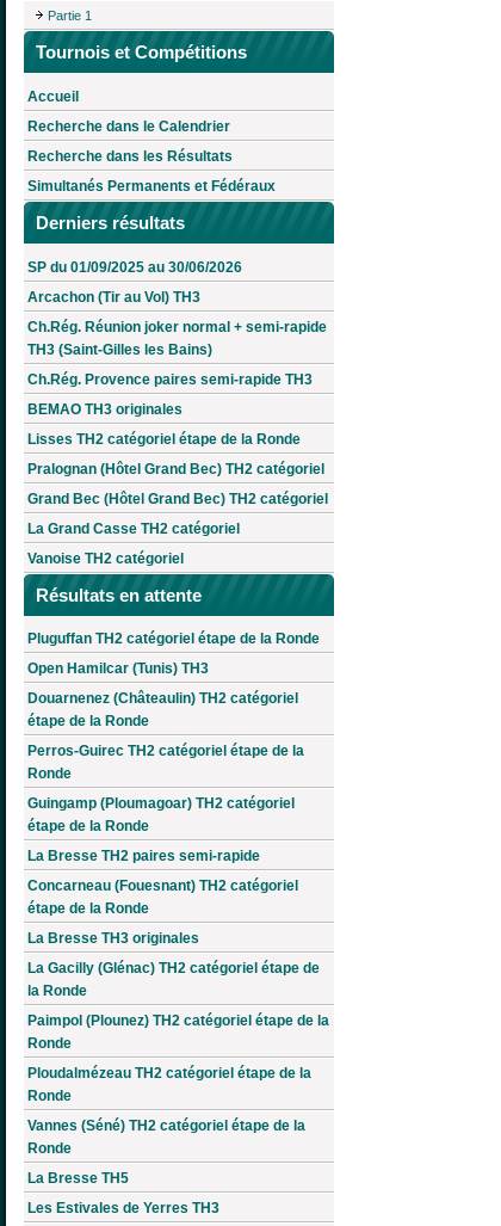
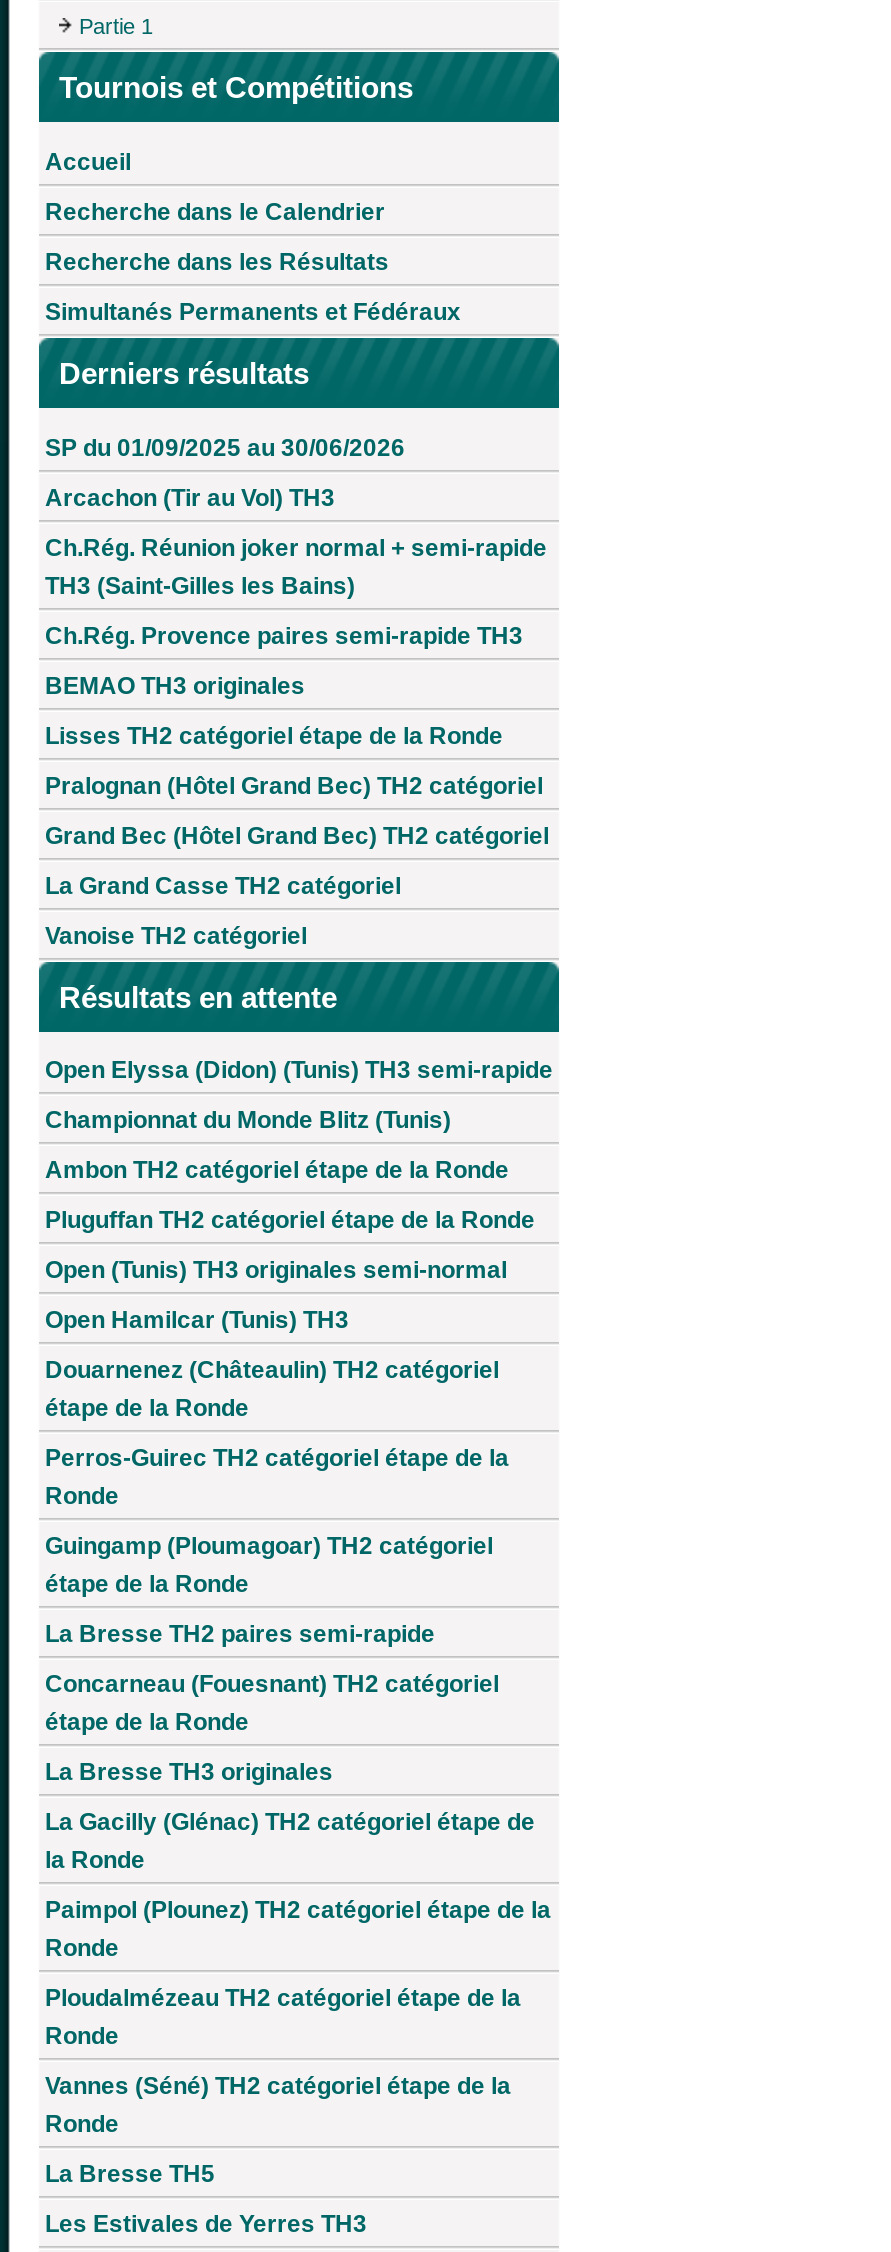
none -> [45,1057,553,1185] Open Elyssa (Didon) (Tunis) TH3 semi-rapide | Championnat du Monde Blitz (Tunis) | Ambon TH2 catégoriel étape de la Ronde
none -> [45,1257,507,1285] Open (Tunis) TH3 originales semi-normal

